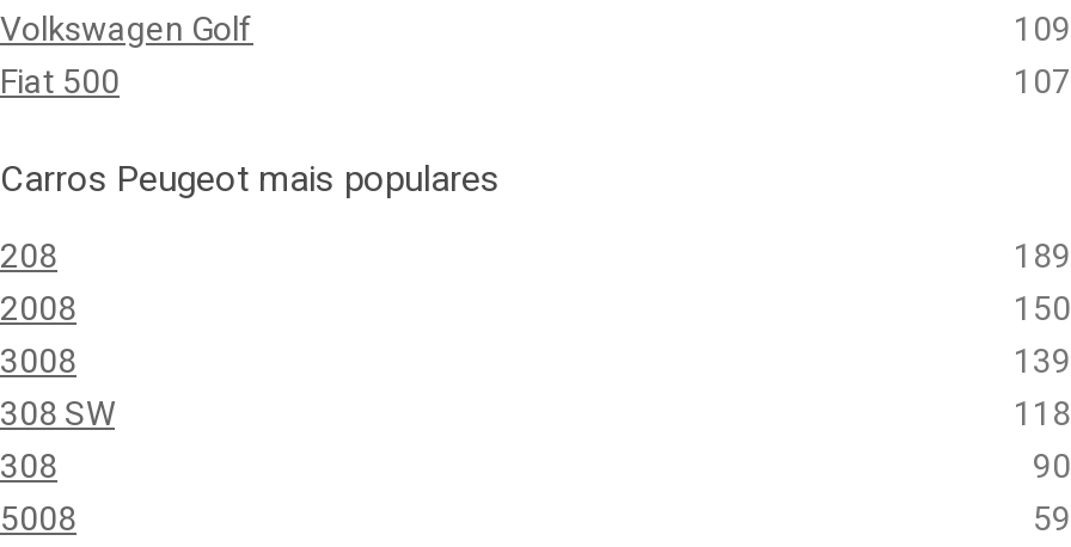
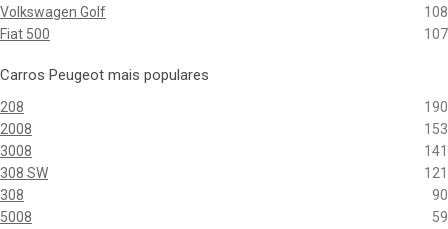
[1014,10,1071,48] 109 -> [424,4,448,20] 108
[1014,236,1071,275] 189 -> [424,99,448,115] 190
[1014,289,1071,327] 150 -> [424,121,448,137] 153
[1014,342,1071,380] 139 -> [424,143,448,159] 141
[1014,394,1071,432] 118 -> [424,165,448,181] 121

